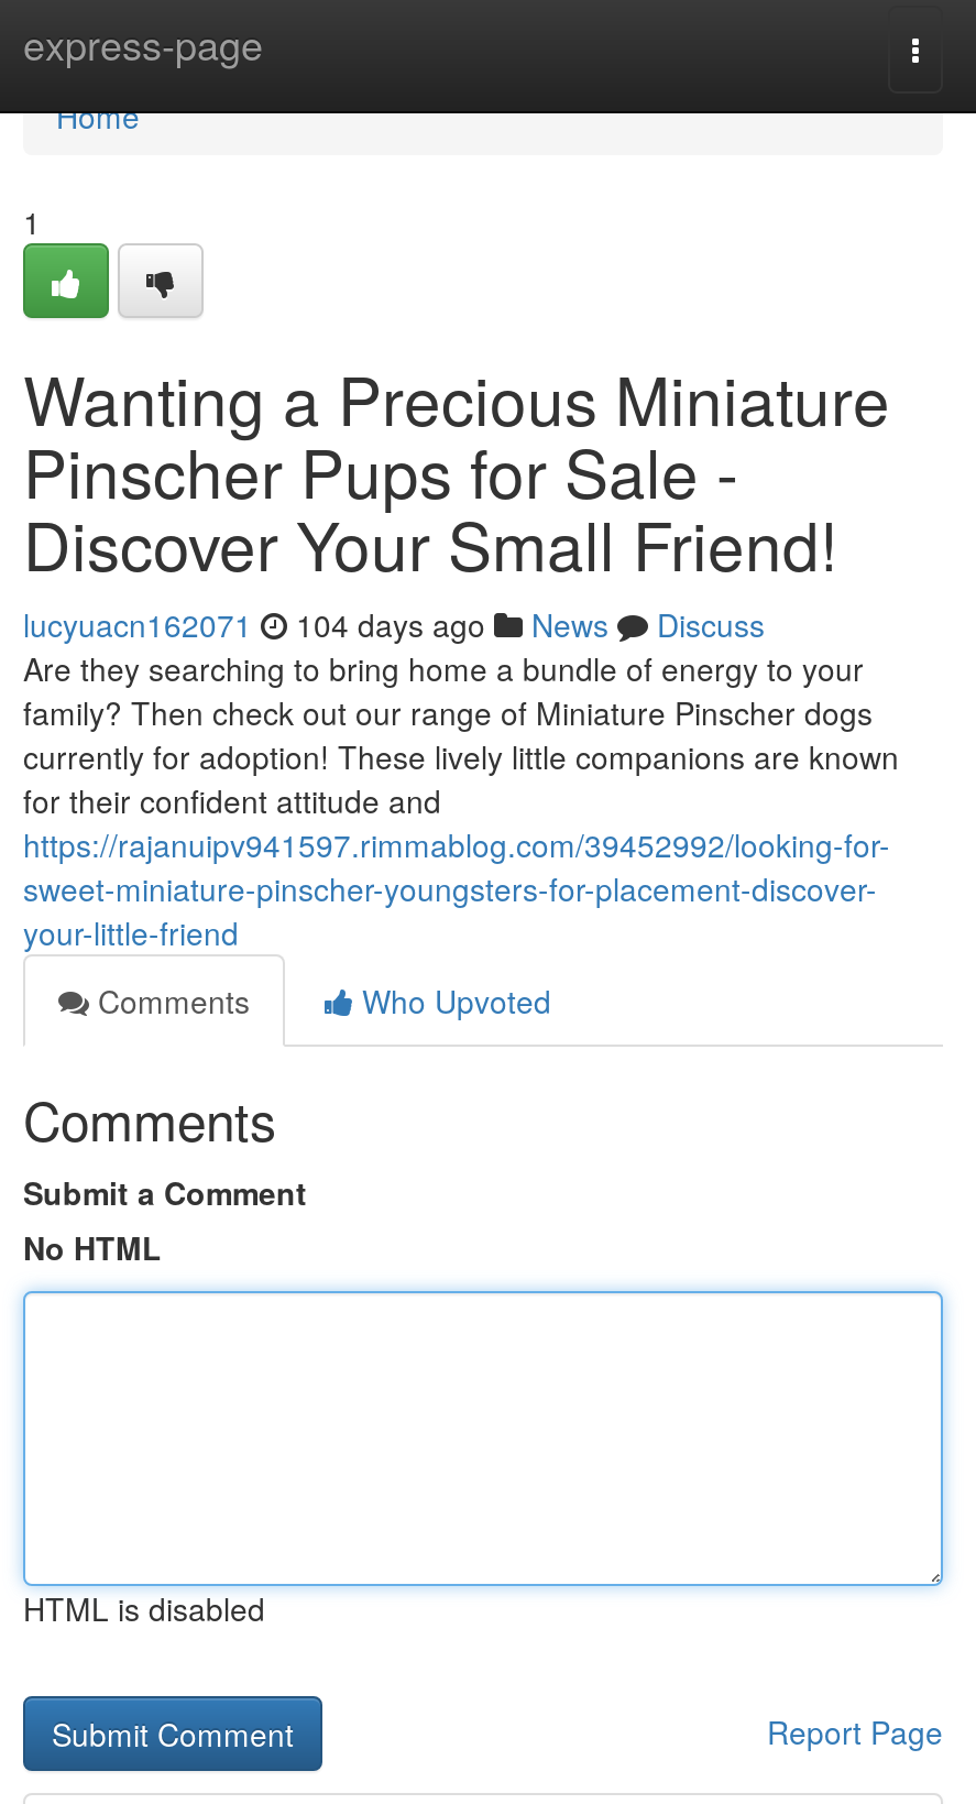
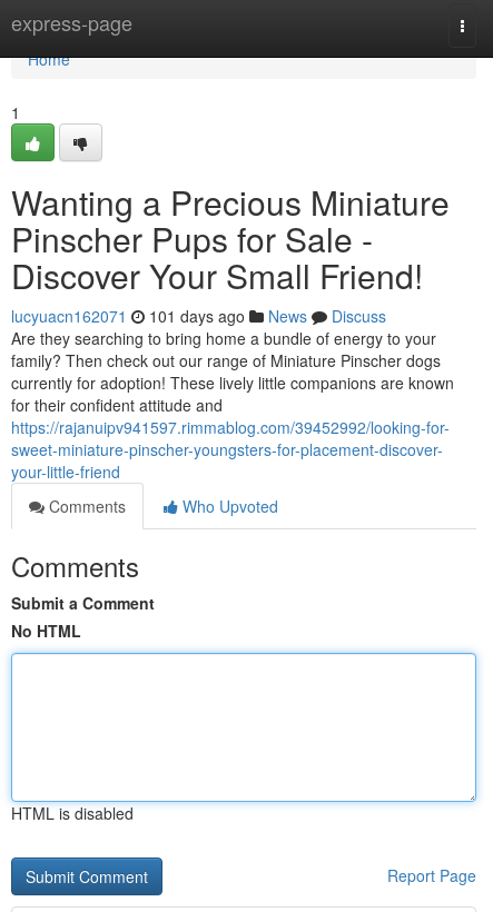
[23,602,765,646] lucyuacn162071 104 days ago News Discuss -> [11,305,386,327] lucyuacn162071 101 days ago News Discuss

